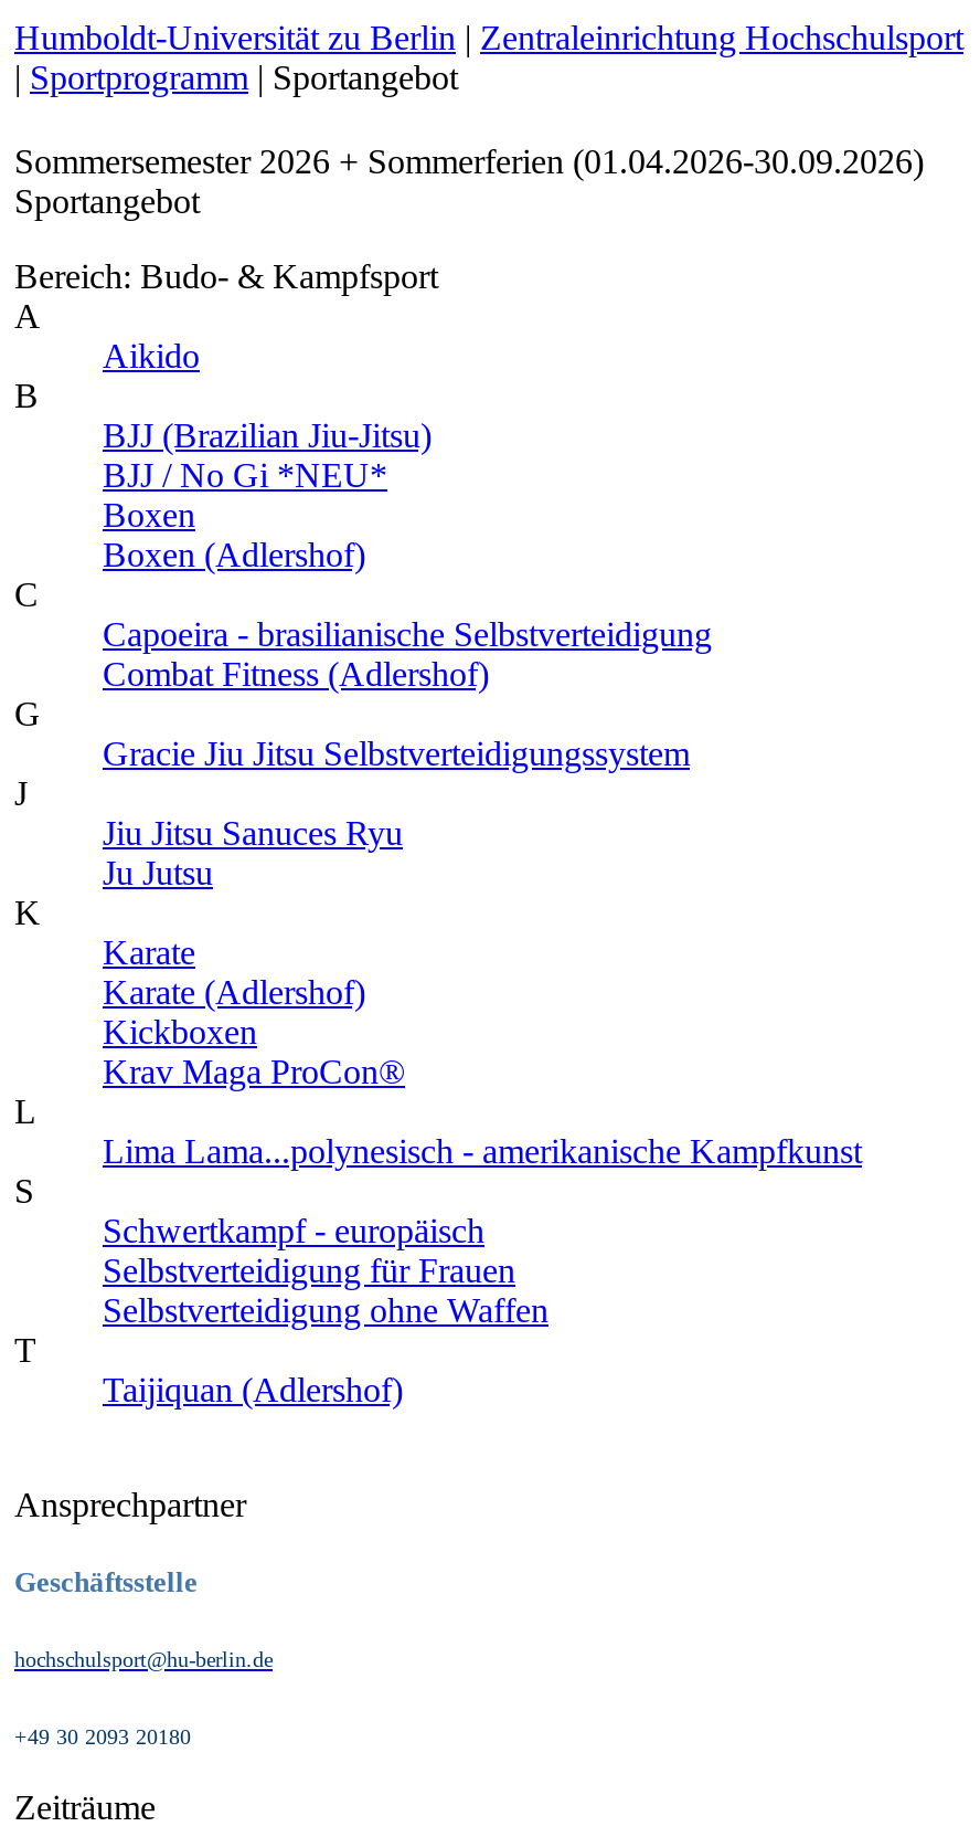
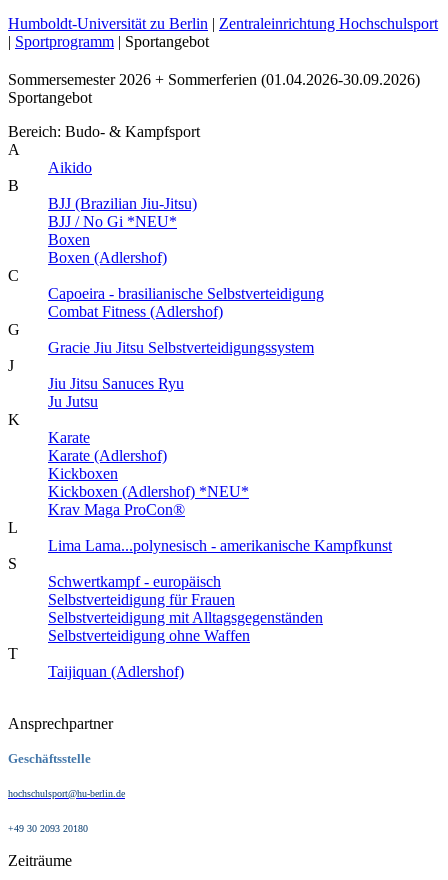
none -> [48,483,249,500] Kickboxen (Adlershof) *NEU*
none -> [48,609,323,626] Selbstverteidigung mit Alltagsgegenständen

